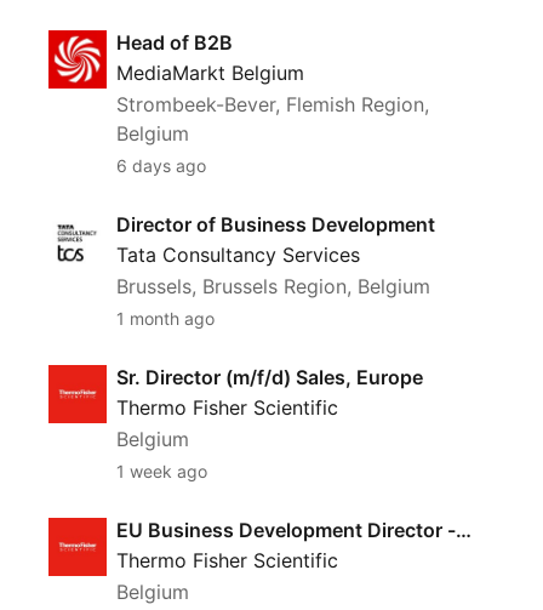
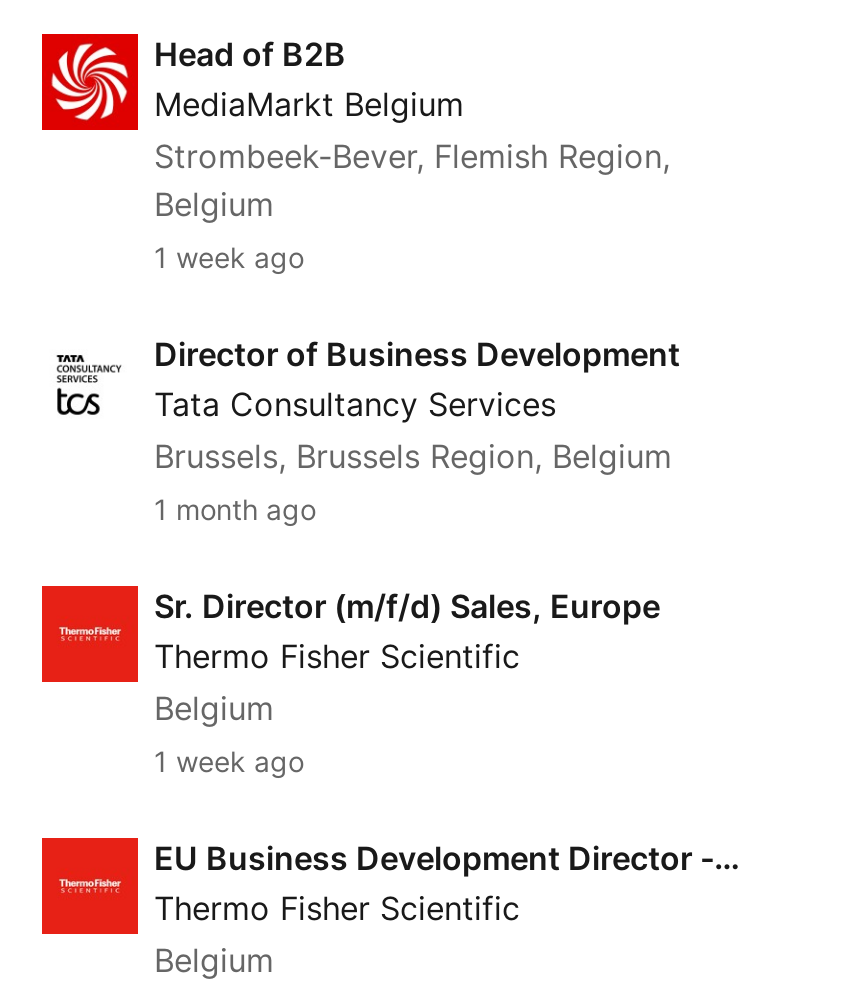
[116,155,206,175] 6 days ago -> [154,239,304,273] 1 week ago

